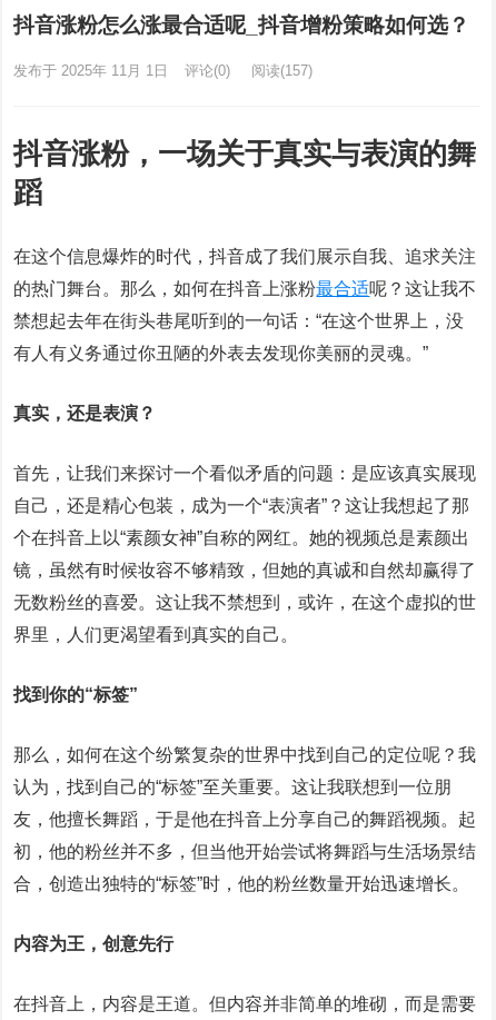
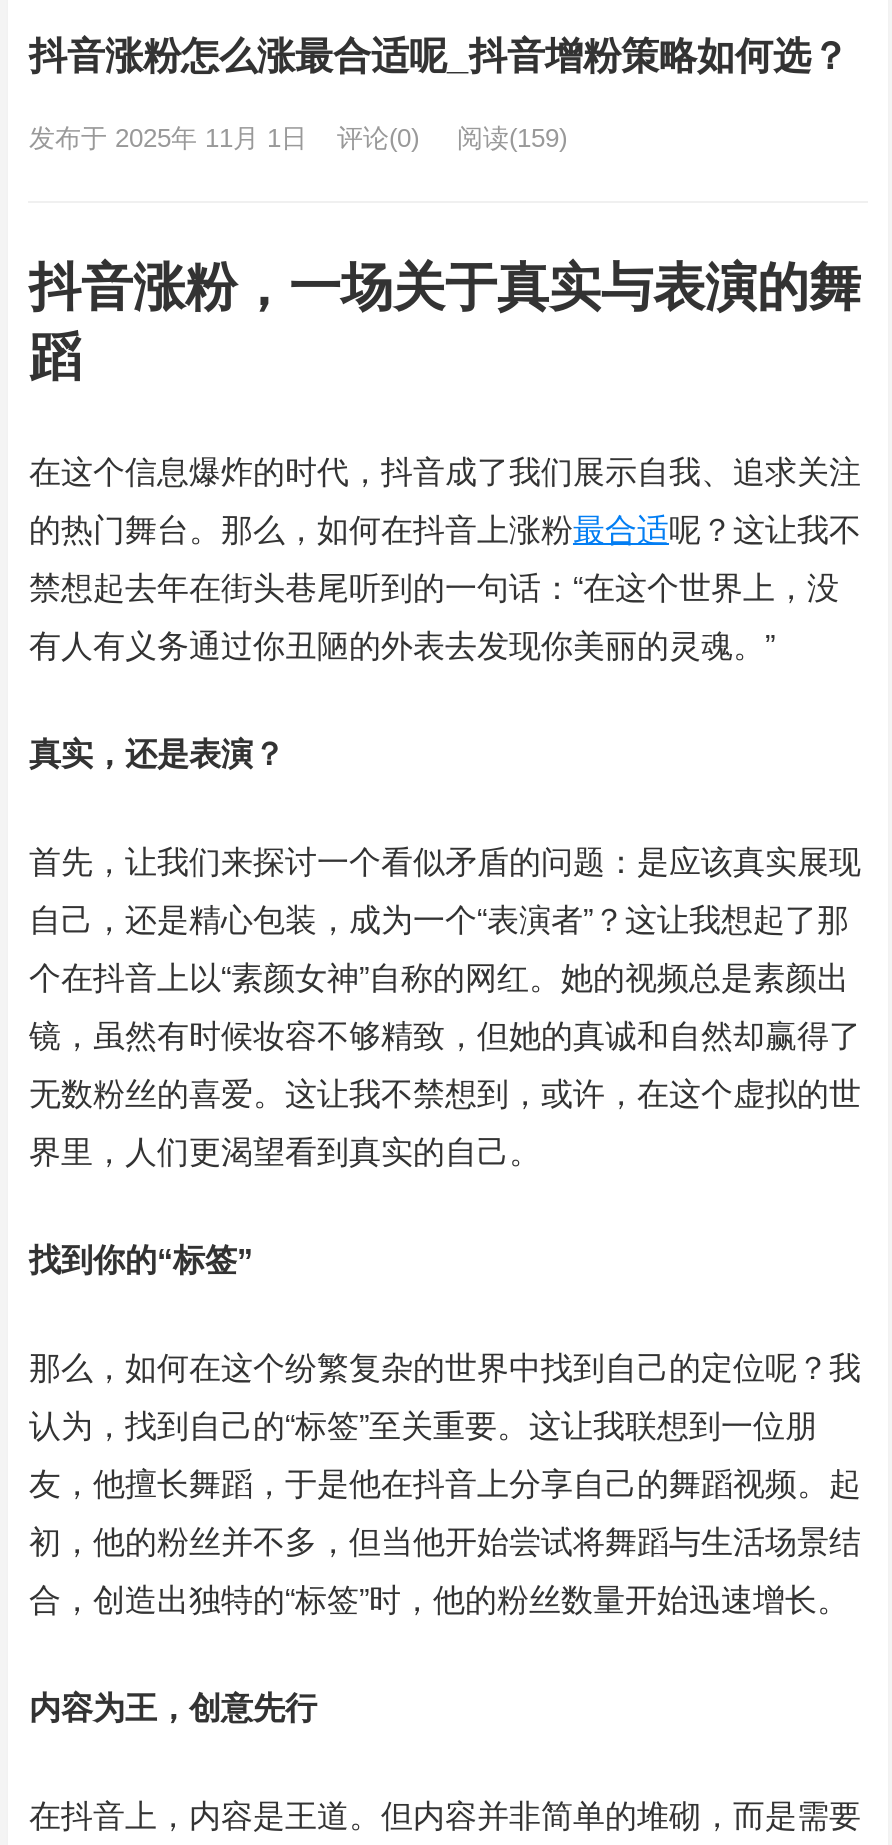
[14,62,313,79] 发布于 2025年 11月 1日 评论(0) 阅读(157) -> [29,123,567,153] 发布于 2025年 11月 1日 评论(0) 阅读(159)

